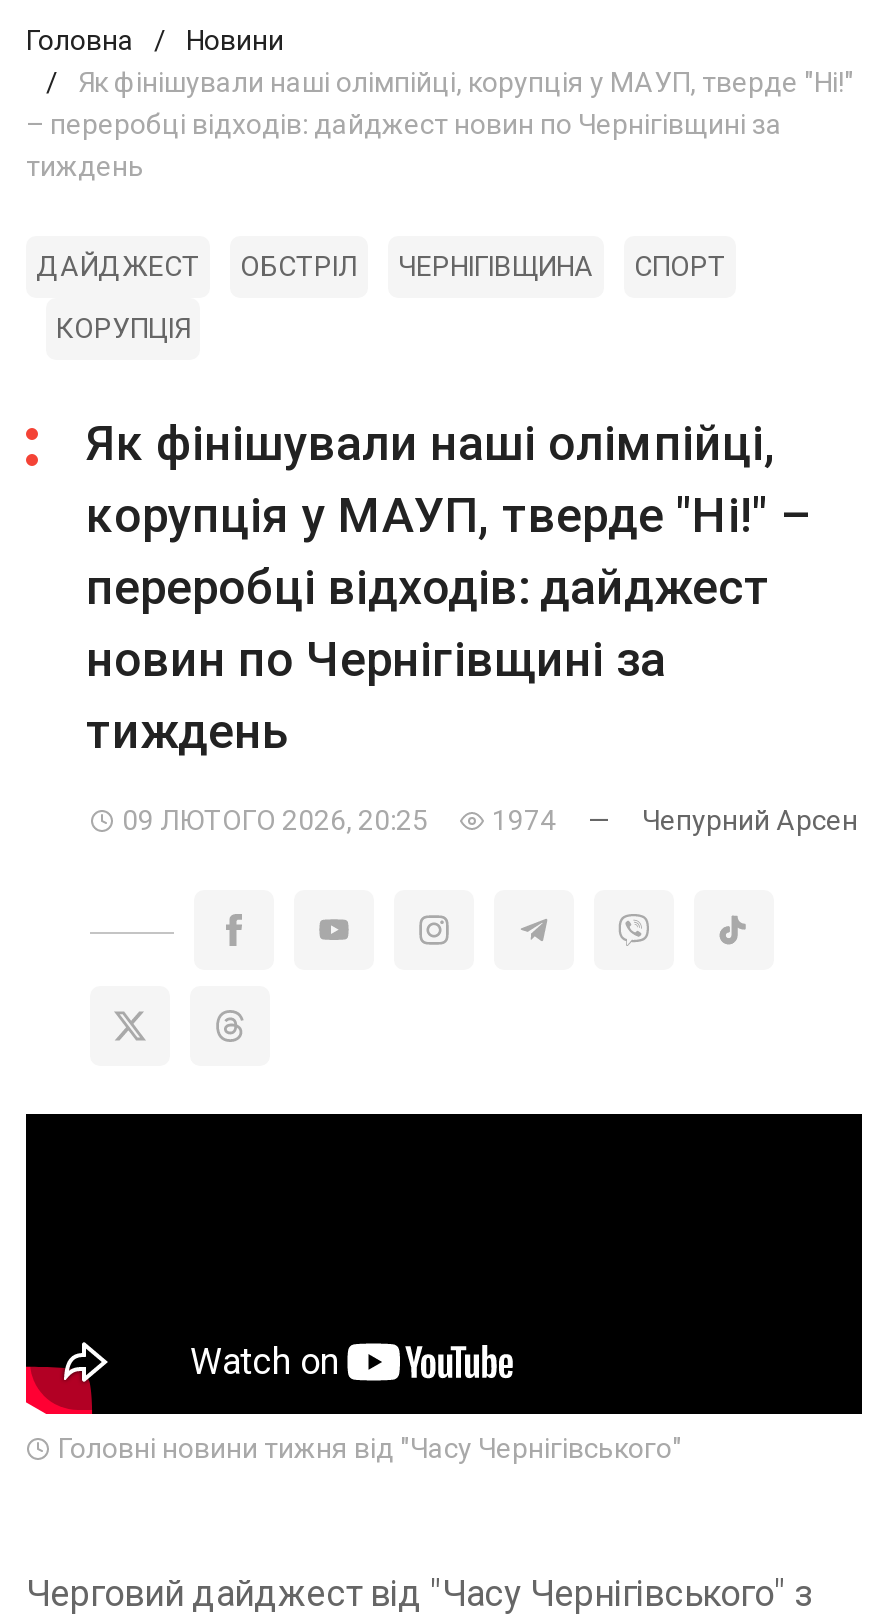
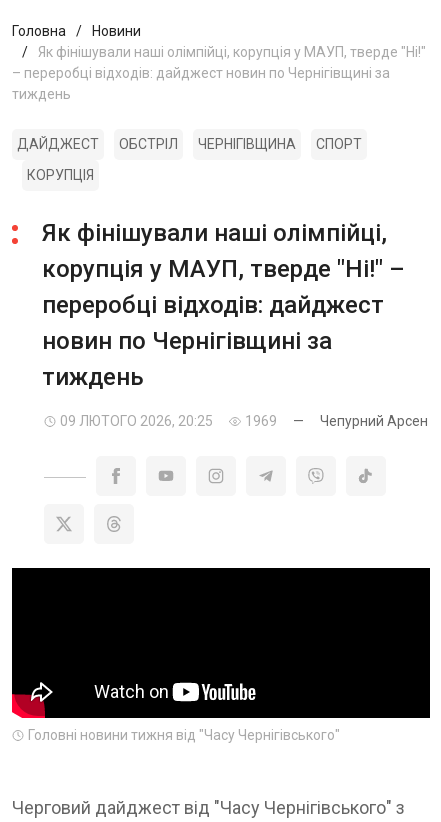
[492,804,556,836] 1974 -> [245,413,277,429] 1969

